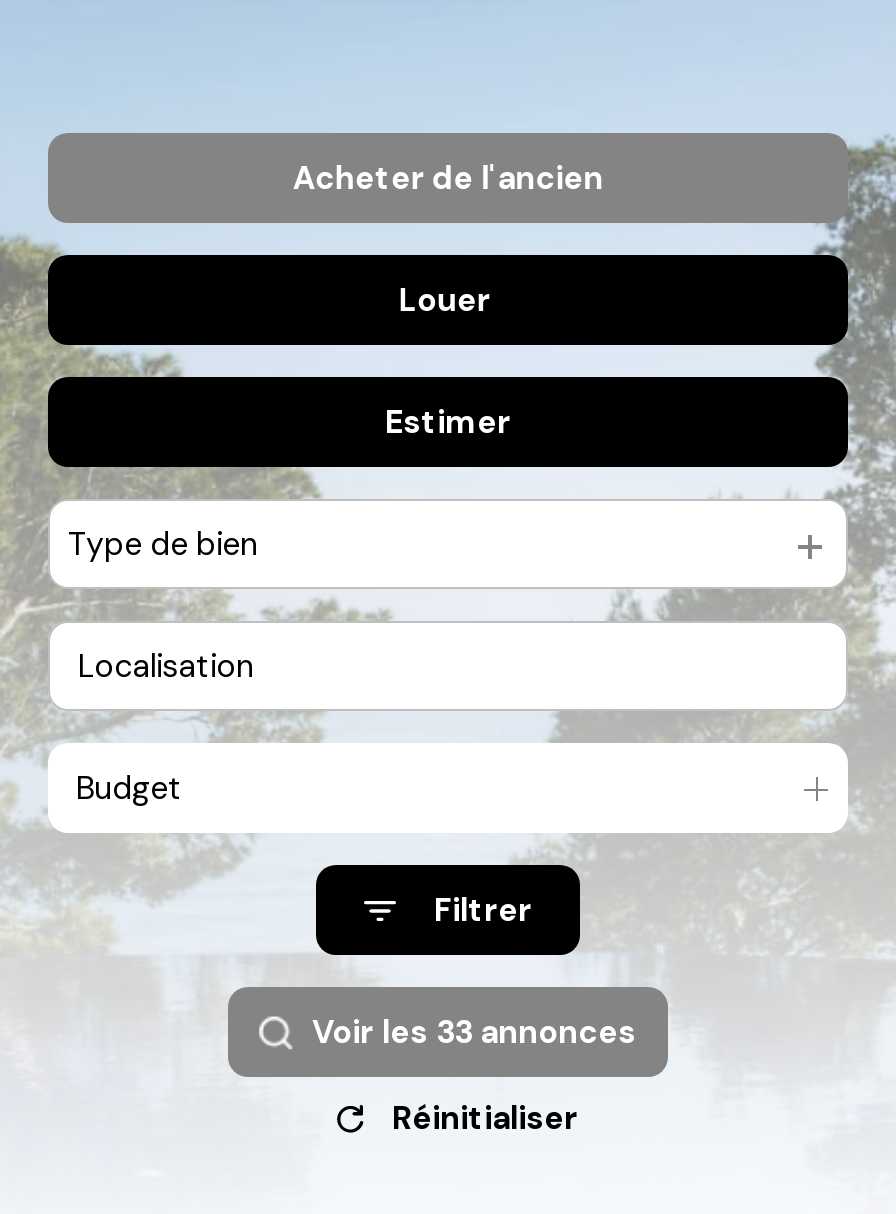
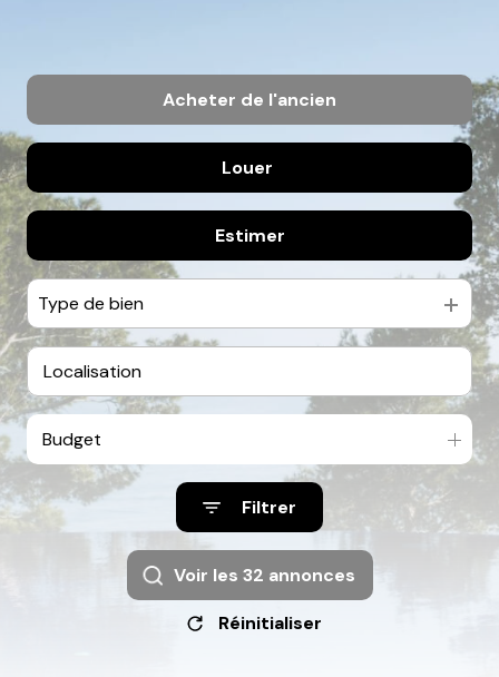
[312,1011,636,1053] Voir les 33 annonces -> [173,563,355,587] Voir les 32 annonces

